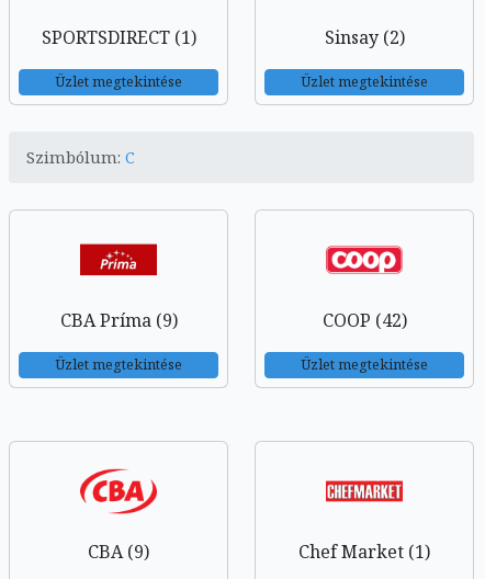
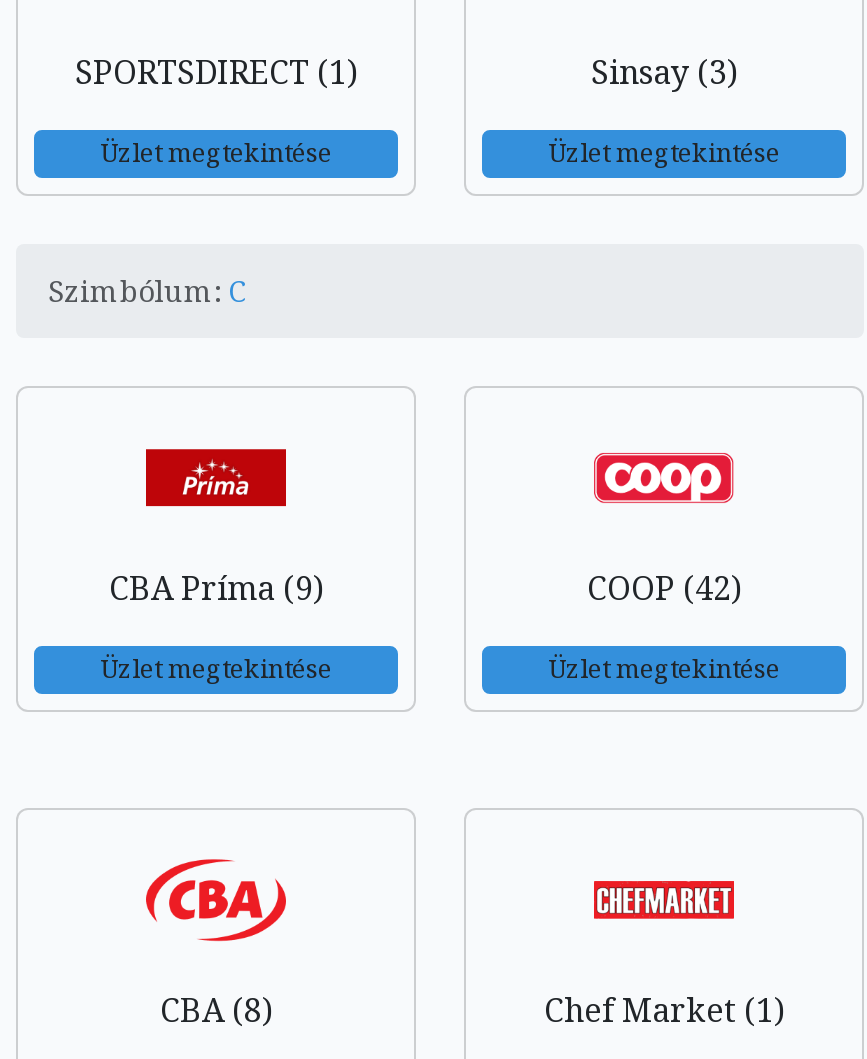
[324,25,404,49] Sinsay (2) -> [591,50,737,94] Sinsay (3)
[88,540,149,564] CBA (9) -> [160,988,272,1032] CBA (8)

